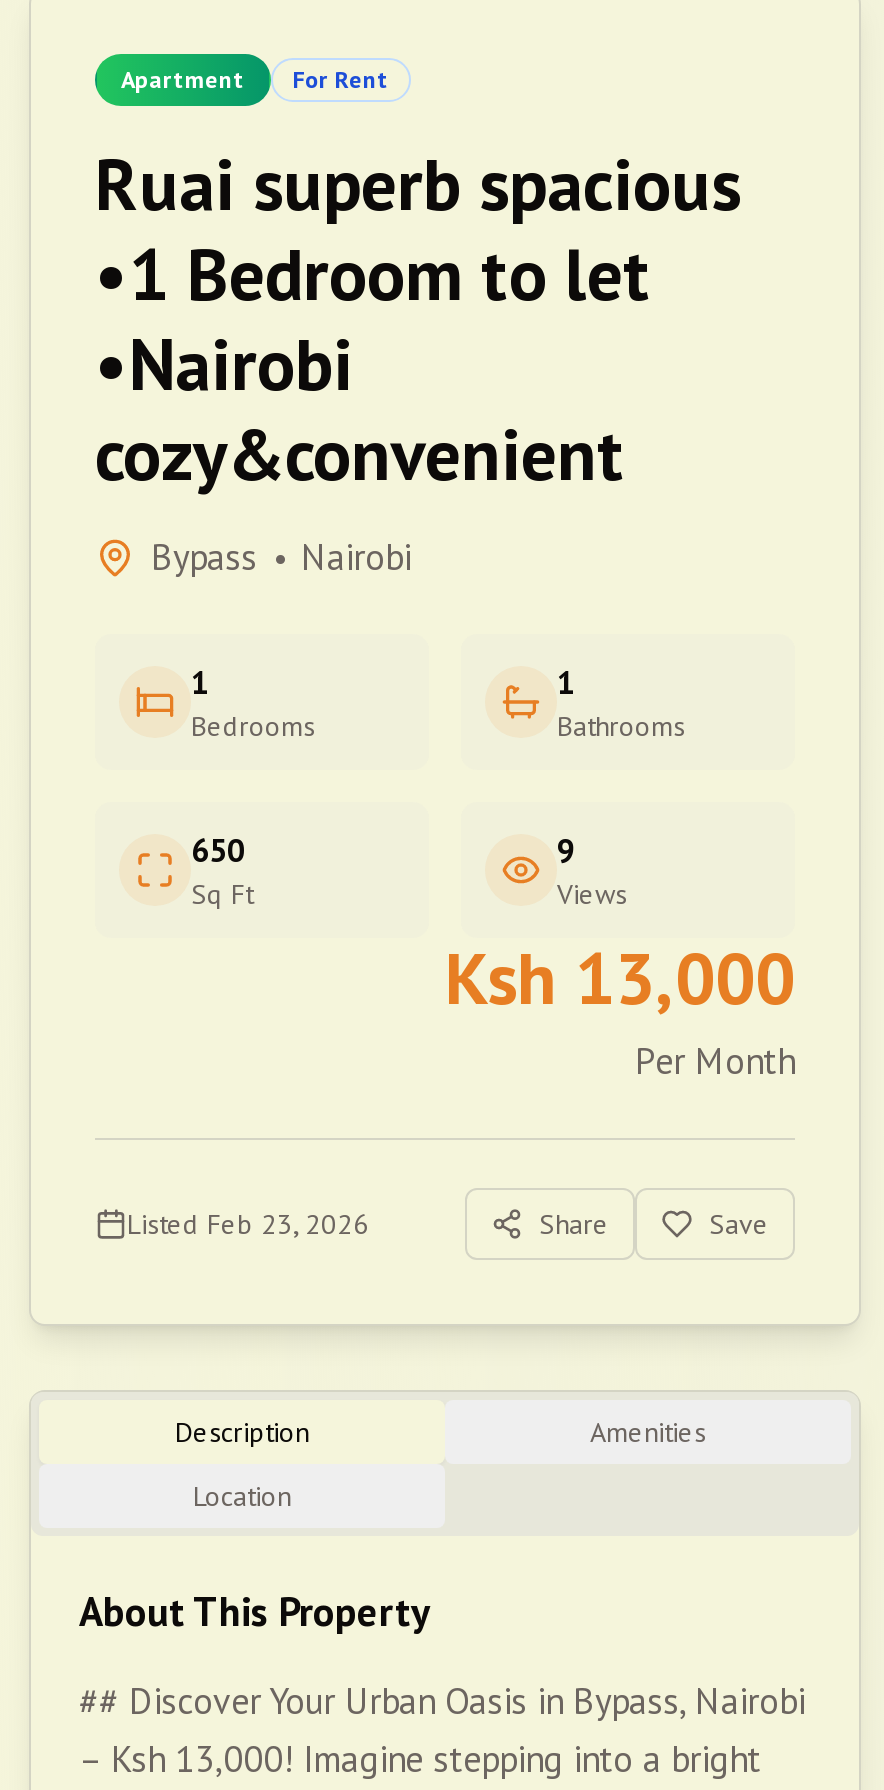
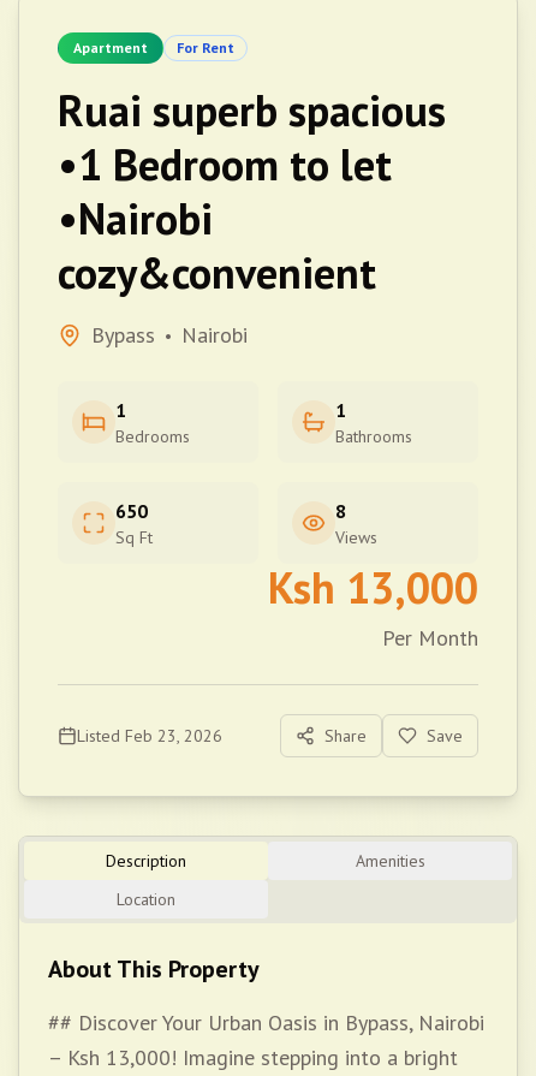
[557,831,575,871] 9 -> [335,499,346,523] 8

